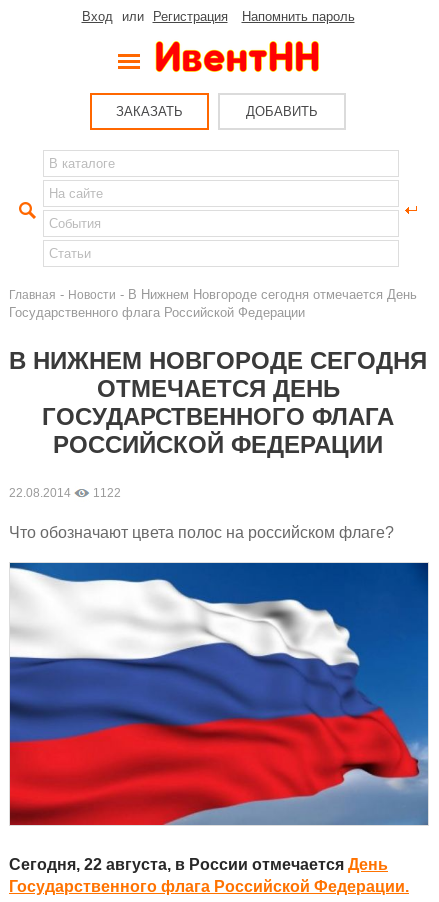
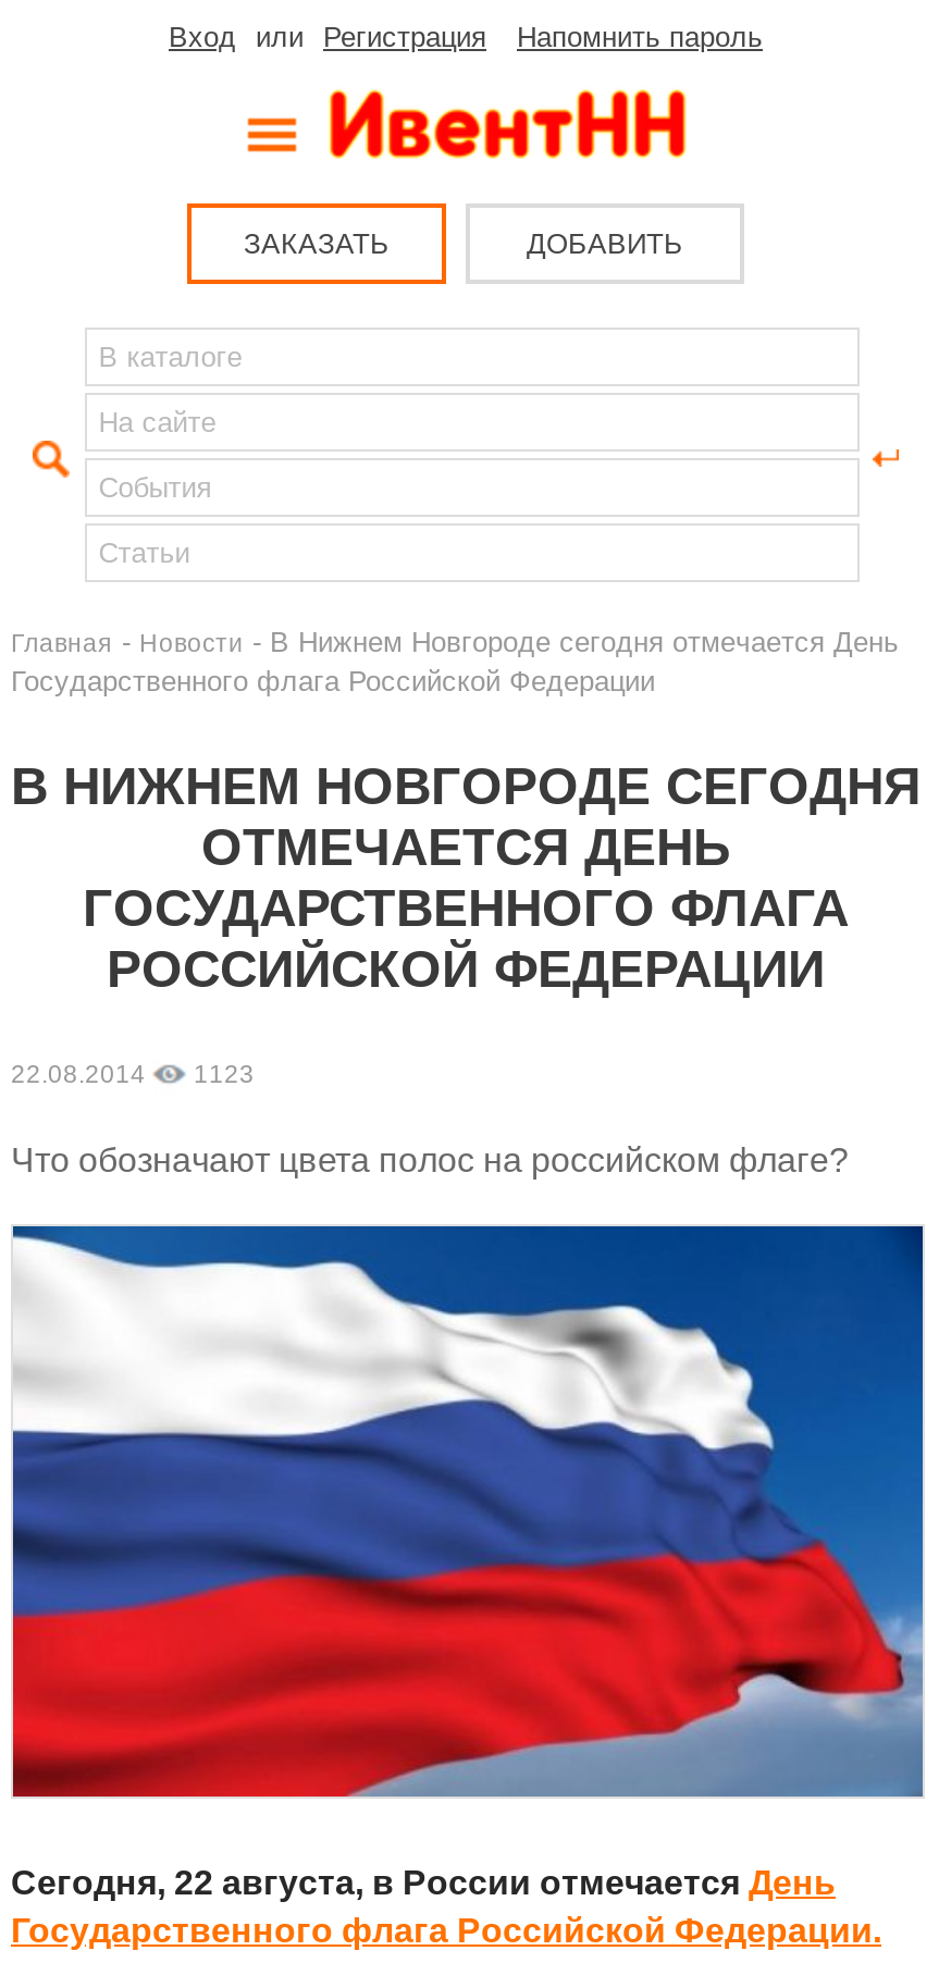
[9,486,121,499] 22.08.2014 1122 -> [11,1059,255,1087] 22.08.2014 1123

